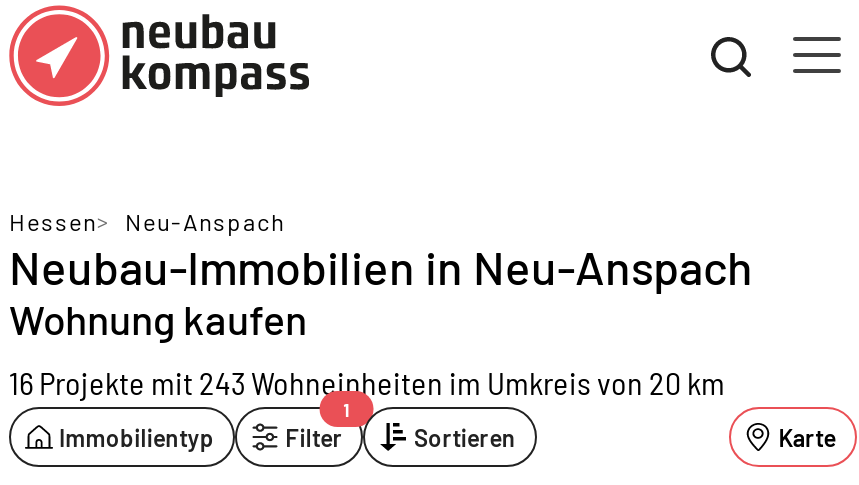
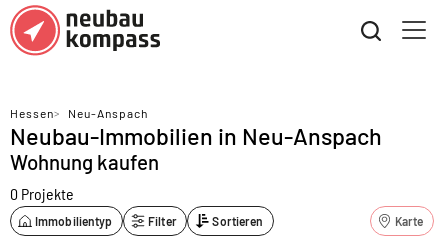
[9,363,725,401] 16 Projekte mit 243 Wohneinheiten im Umkreis von 20 km -> [10,184,74,203] 0 Projekte
[344,398,350,420] 1 -> none

